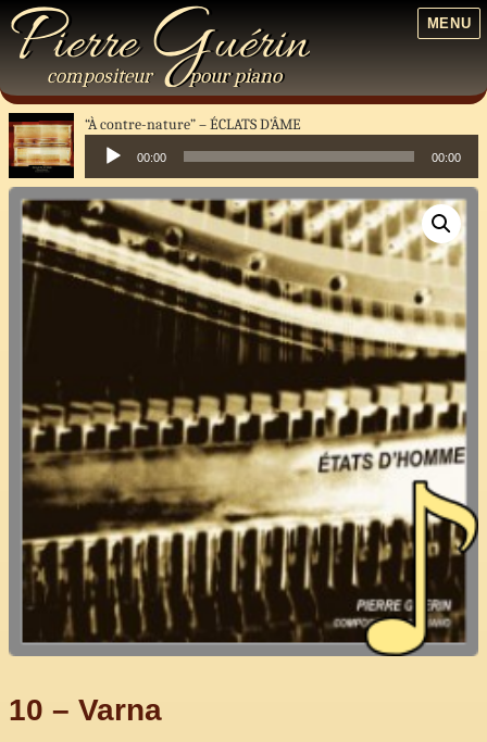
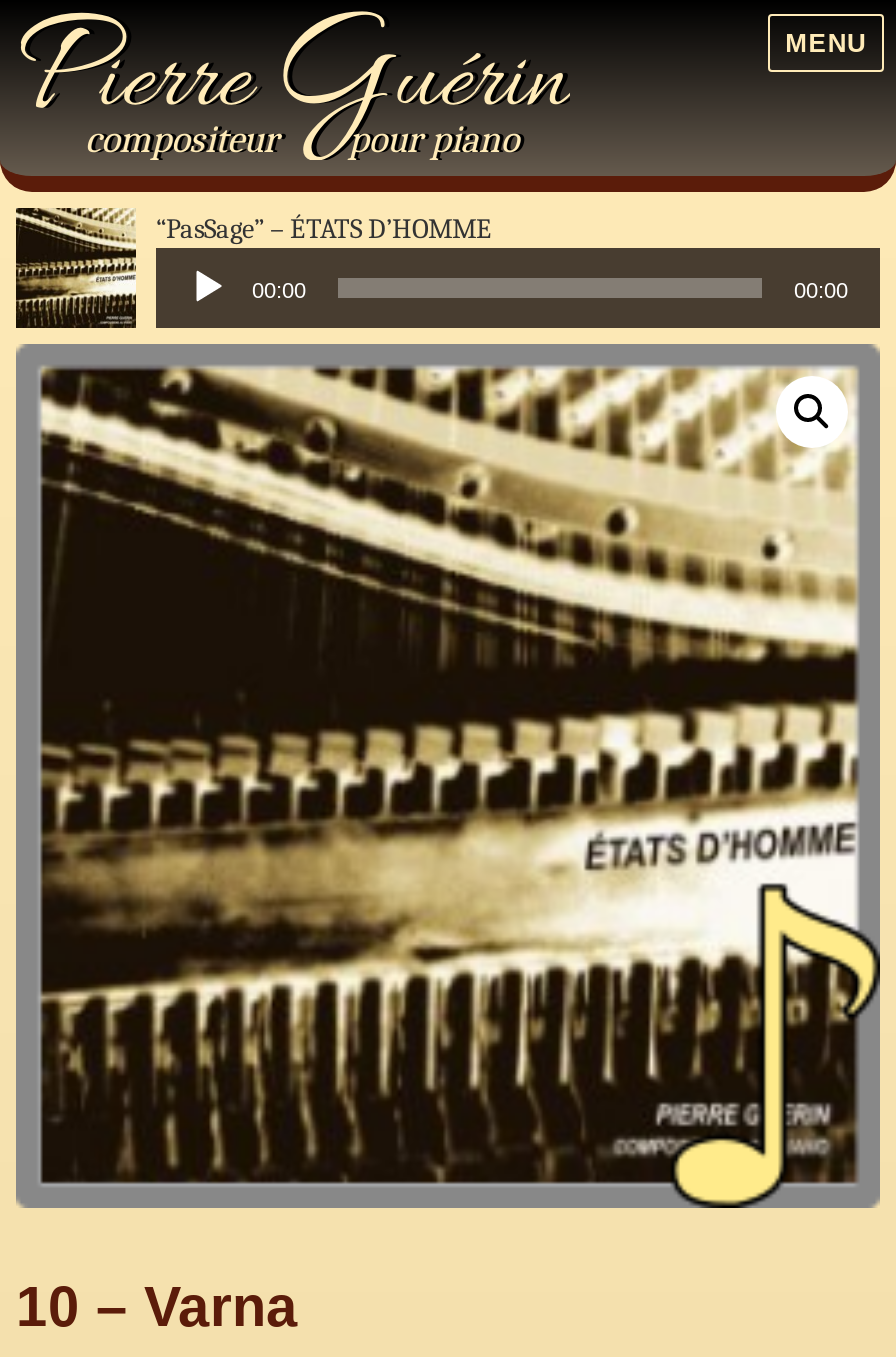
[9,112,301,177] [image] | “À contre-nature” | ÉCLATS D’ÂME -> [16,208,492,328] [image] | “PasSage” | ÉTATS D’HOMME

